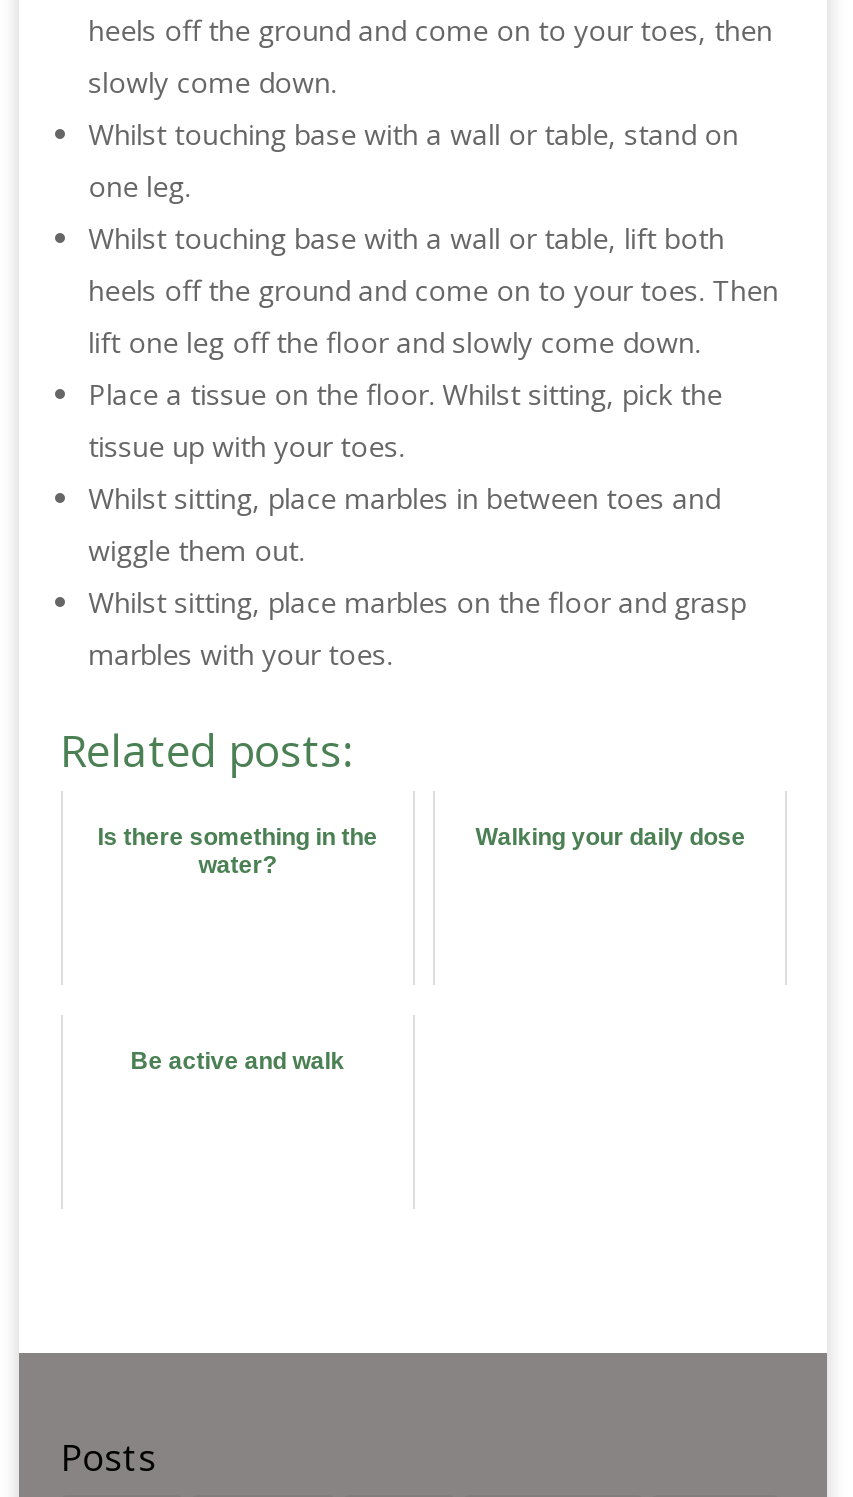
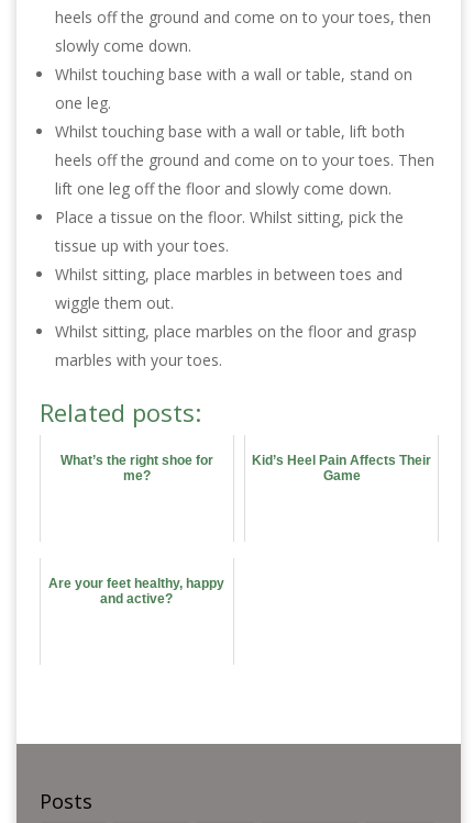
[98,822,378,878] Is there something in the | water? -> [60,452,213,483] What’s the right shoe for | me?
[475,822,745,850] Walking your daily dose -> [252,452,431,483] Kid’s Heel Pain Affects Their | Game
[131,1046,345,1074] Be active and walk -> [49,575,225,606] Are your feet healthy, happy | and active?

